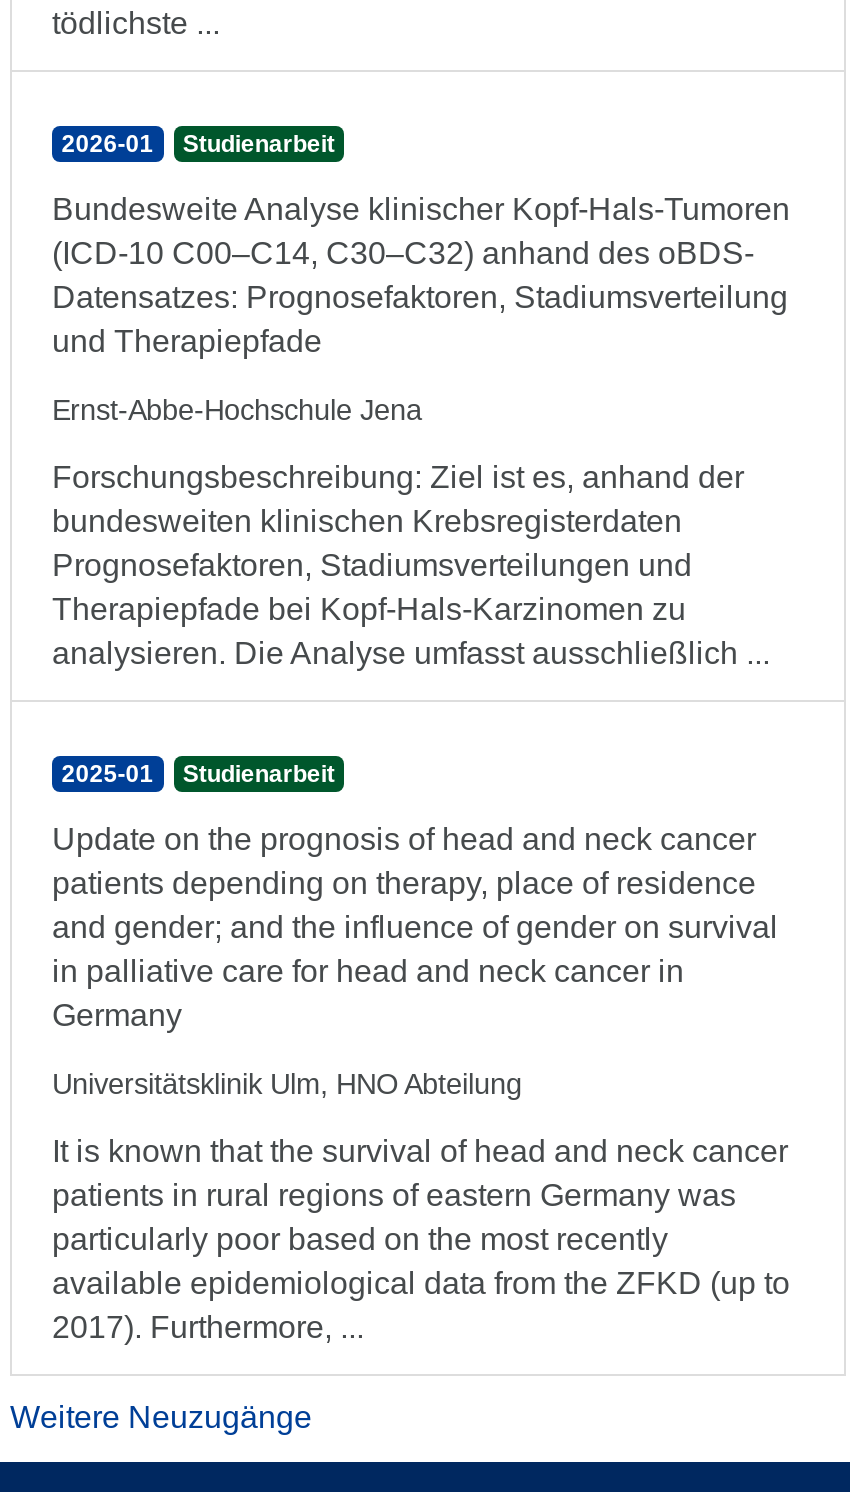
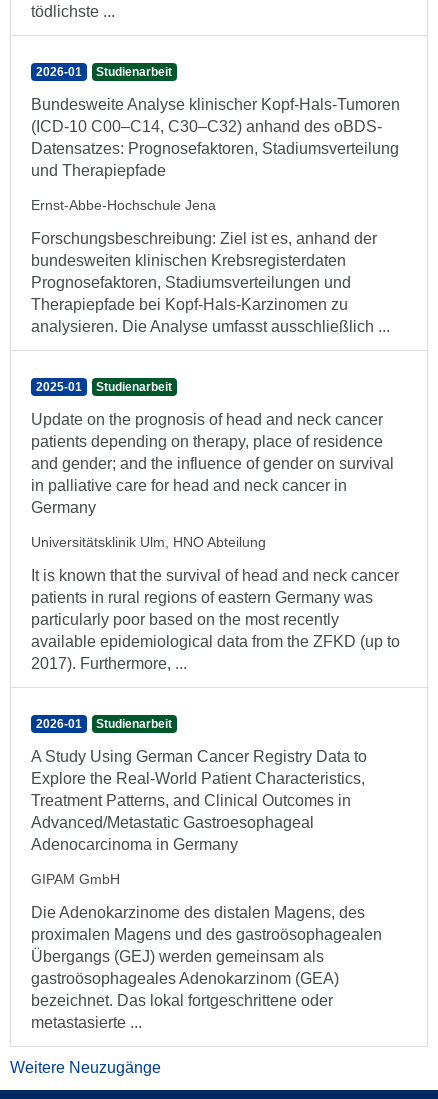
none -> [31,717,382,1031] 2026-01 | Studienarbeit | A Study Using German Cancer Registry Data to | Explore the Real-World Patient Characteristics, | Treatment Patterns, and Clinical Outcomes in | Advanced/Metastatic Gastroesophageal | Adenocarcinoma in Germany | GIPAM GmbH | Die Adenokarzinome des distalen Magens, des | proximalen Magens und des gastroösophagealen | Übergangs (GEJ) werden gemeinsam als | gastroösophageales Adenokarzinom (GEA) | bezeichnet. Das lokal fortgeschrittene oder | metastasierte ...

